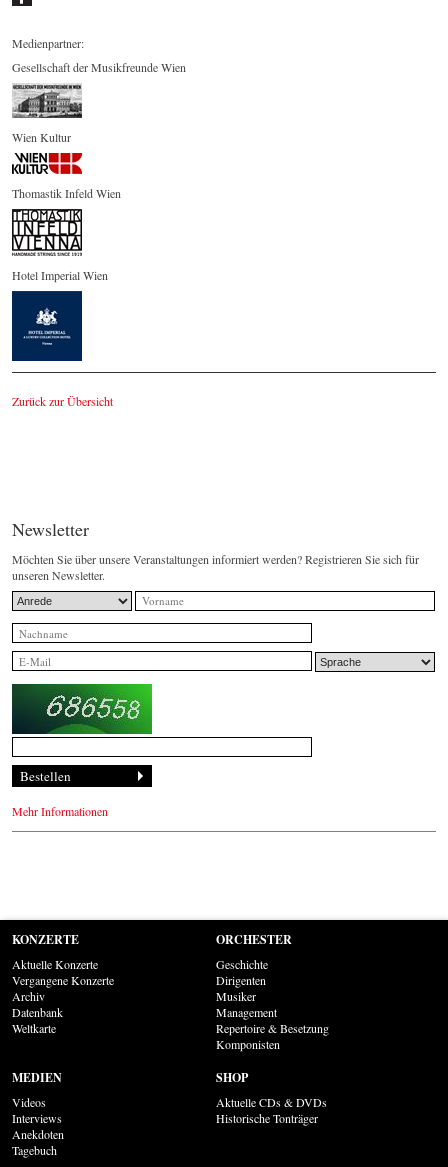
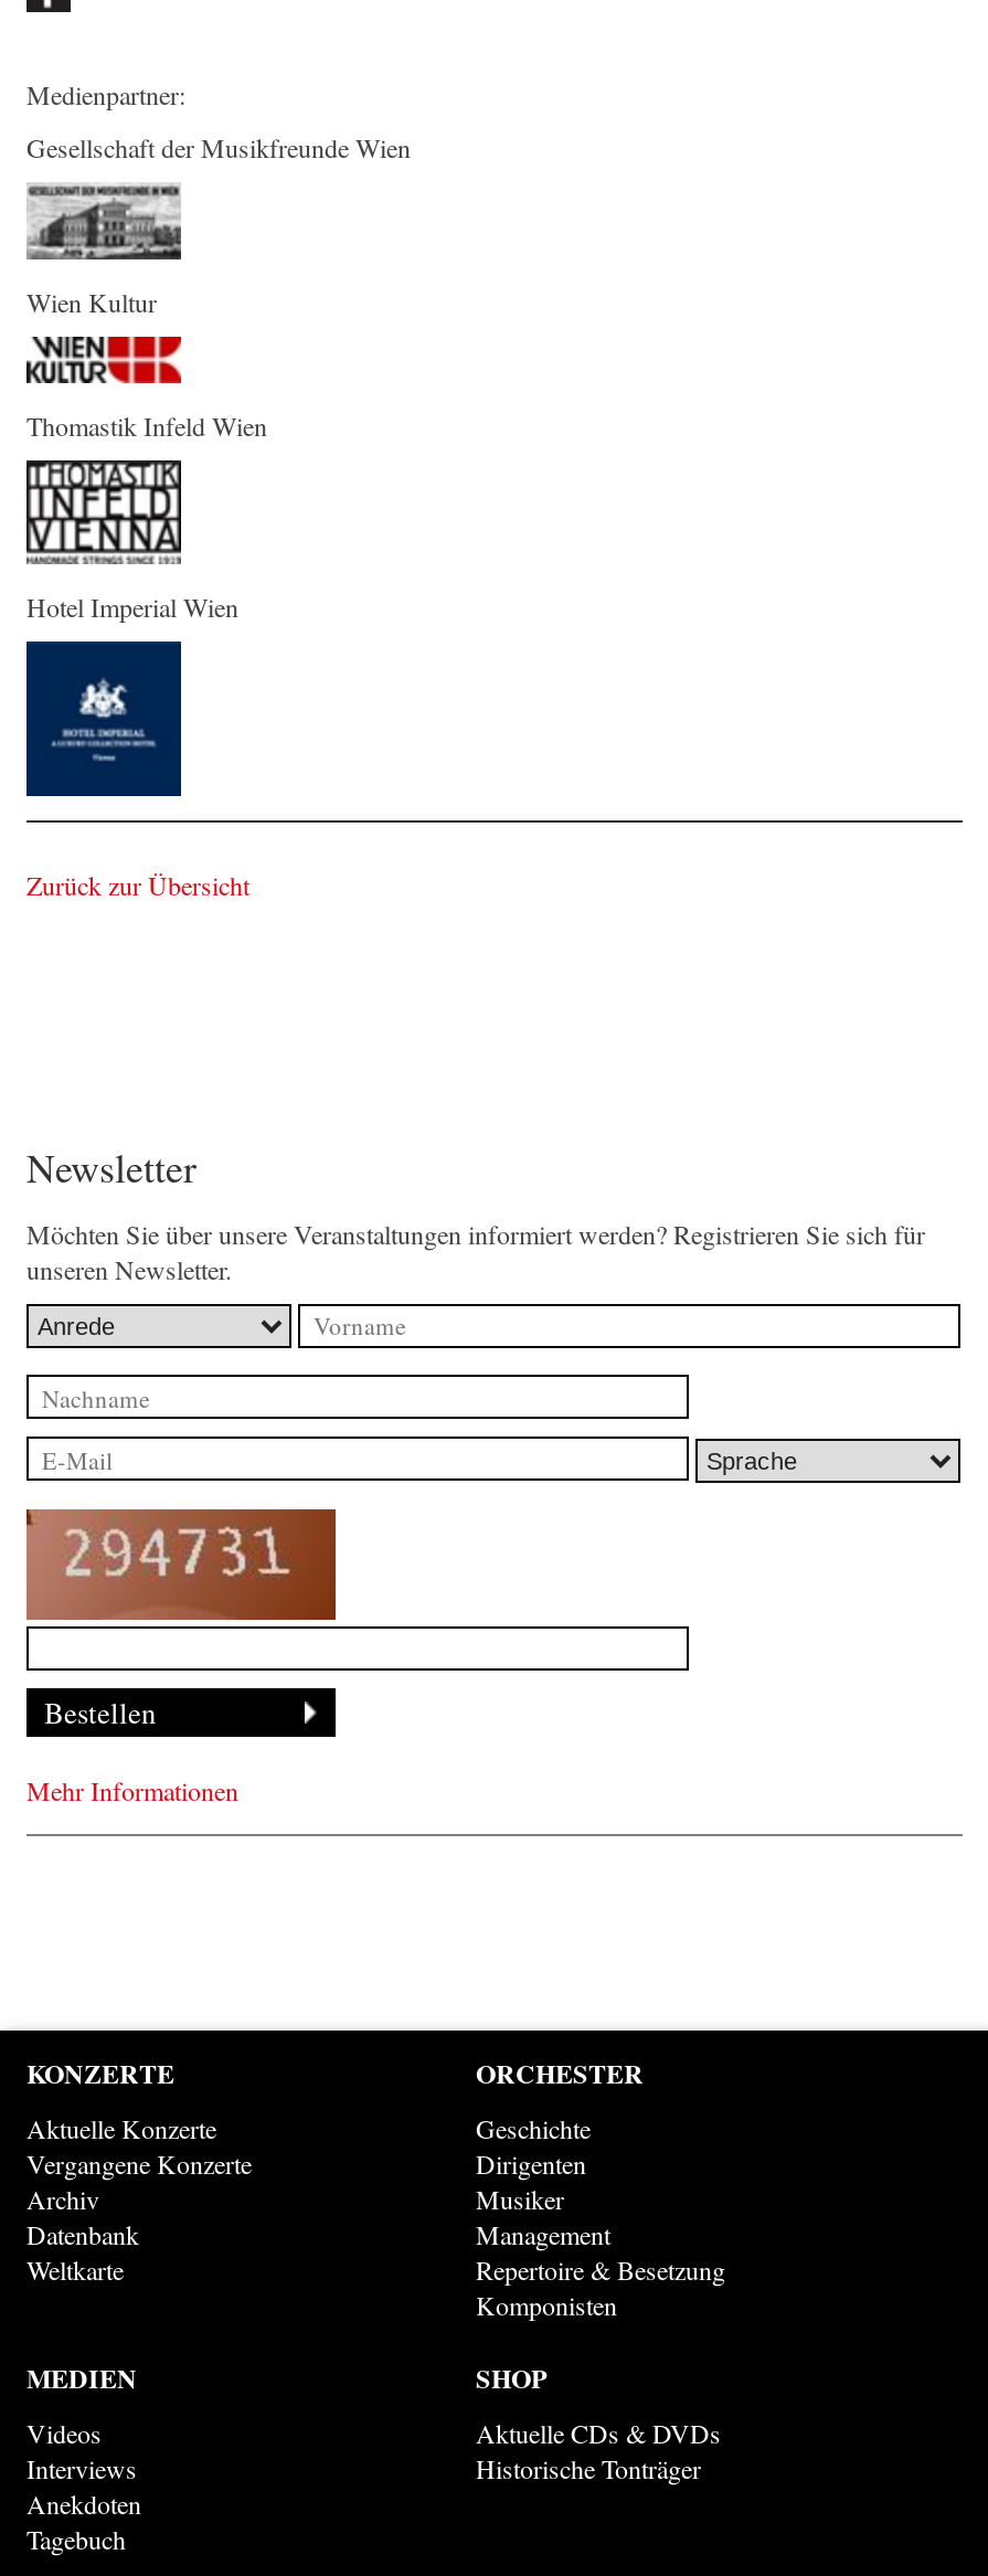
[11,683,153,735] [image] -> [24,1507,338,1622] [image]

